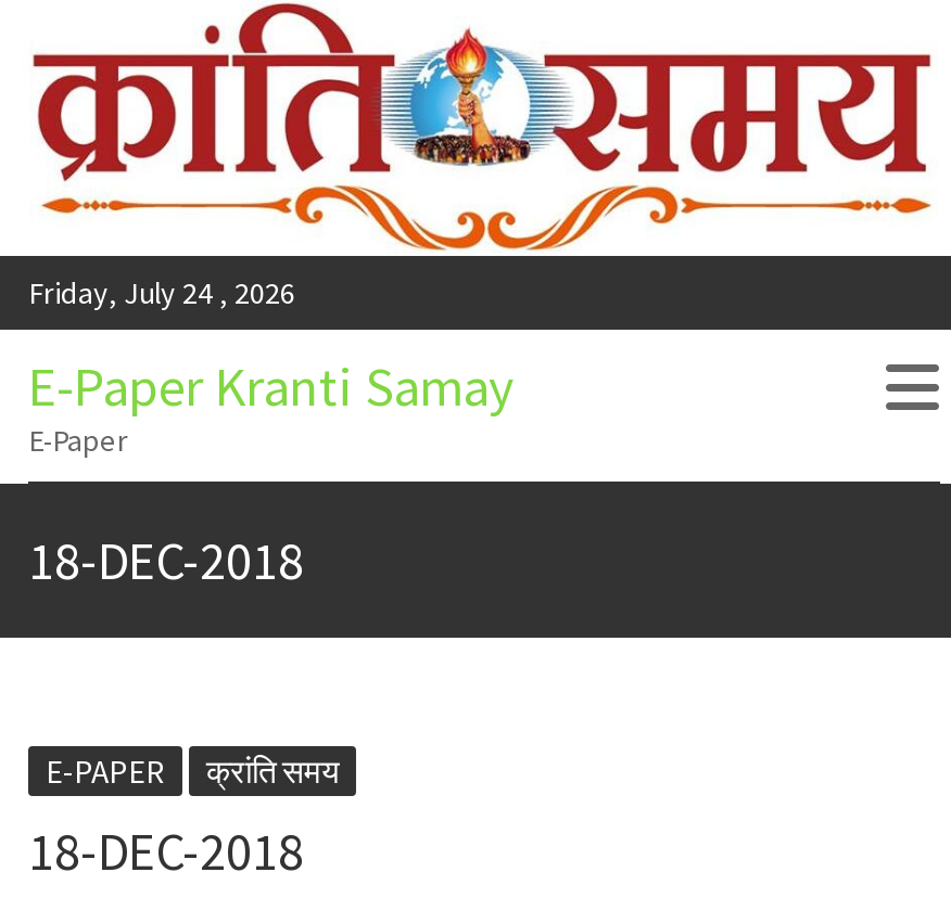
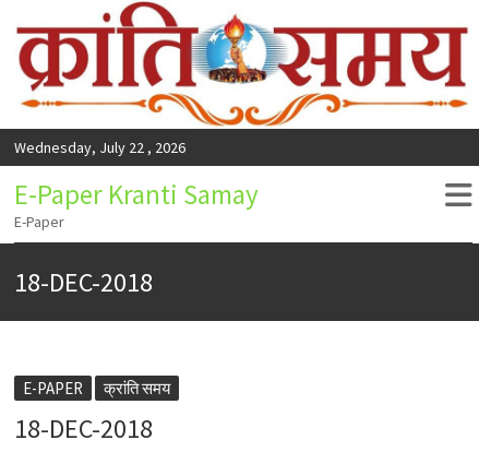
[28,272,295,311] Friday, July 24 , 2026 -> [14,137,185,157] Wednesday, July 22 , 2026

